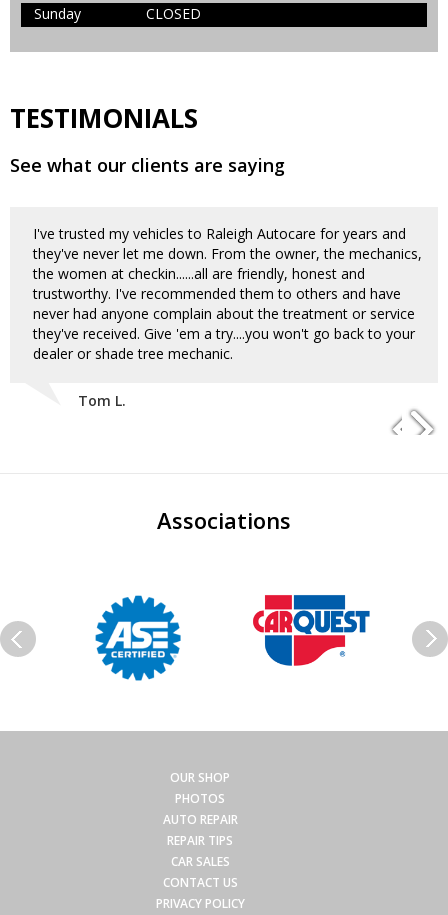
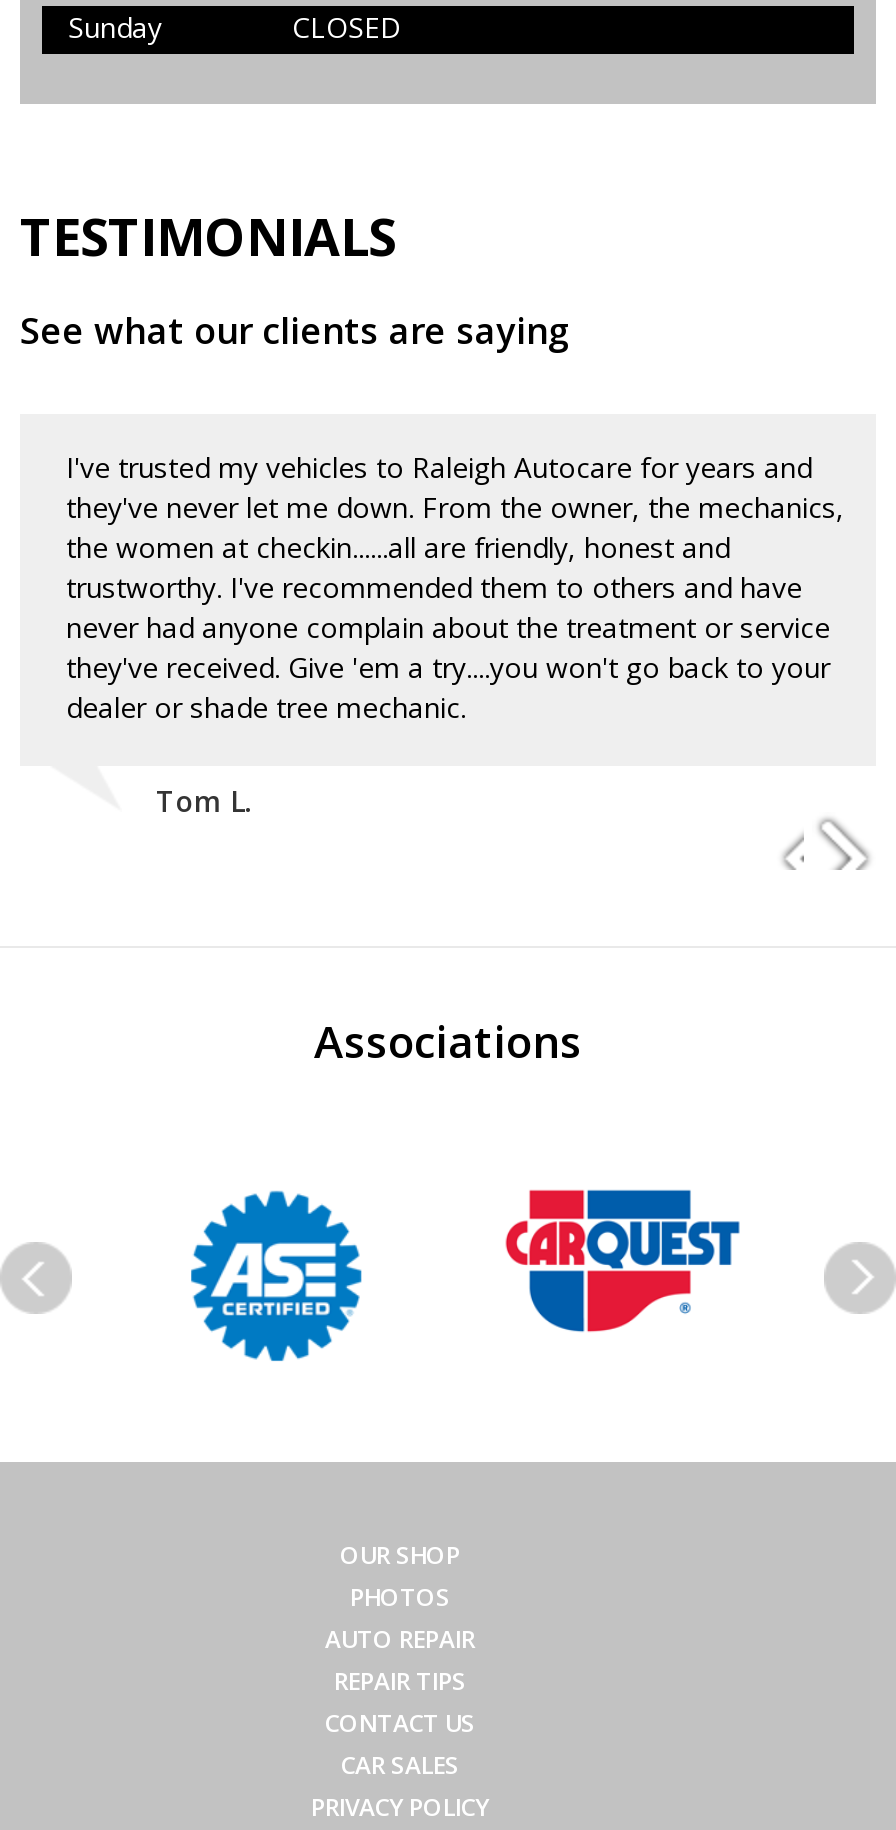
moved [170,853,229,870] -> [341,1749,459,1783]: CAR SALES
moved [162,874,237,891] -> [325,1707,475,1741]: CONTACT US

